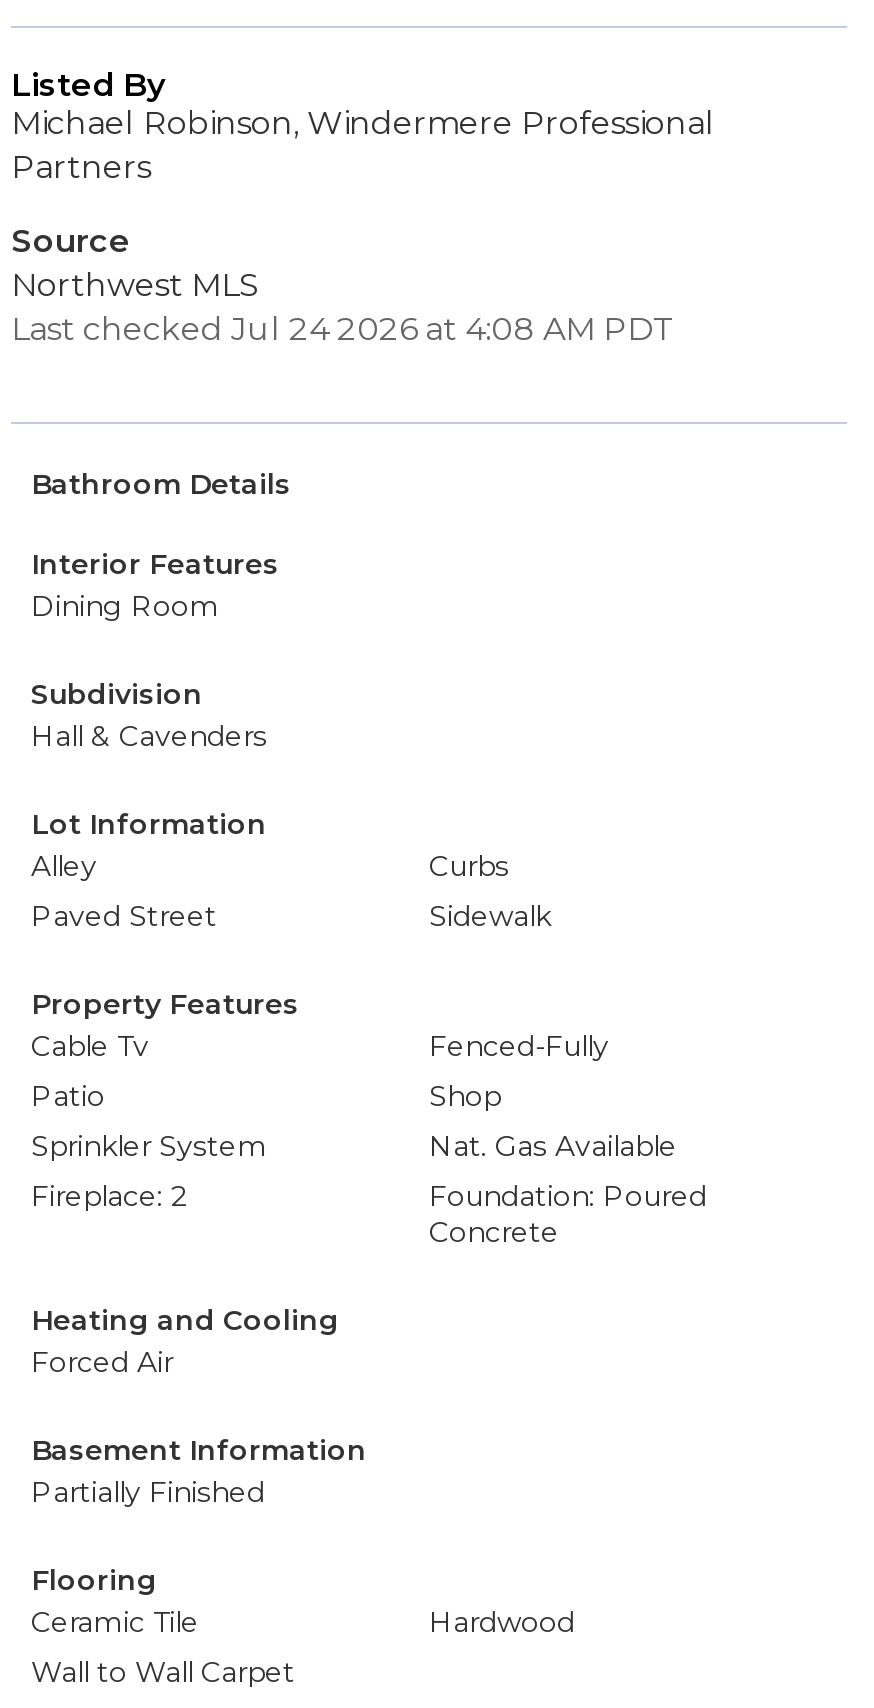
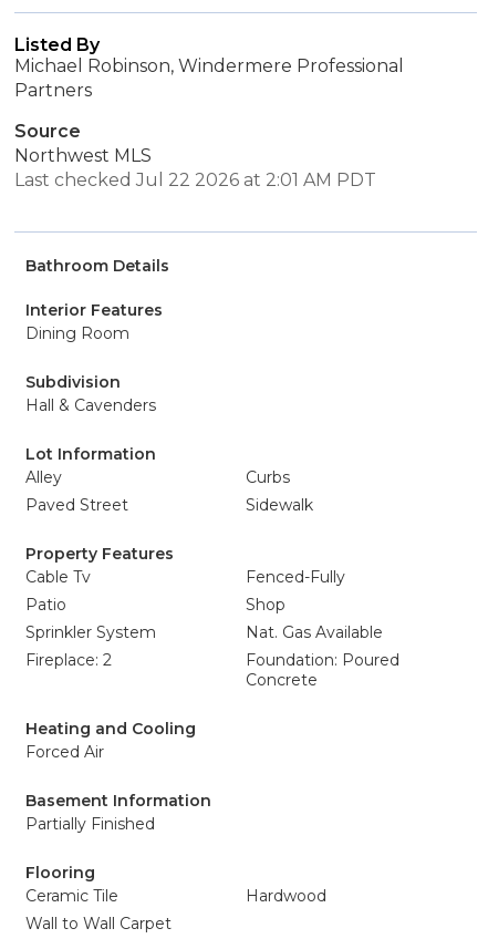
[11,310,675,348] Last checked Jul 24 2026 at 4:08 AM PDT -> [14,169,376,190] Last checked Jul 22 2026 at 2:01 AM PDT

